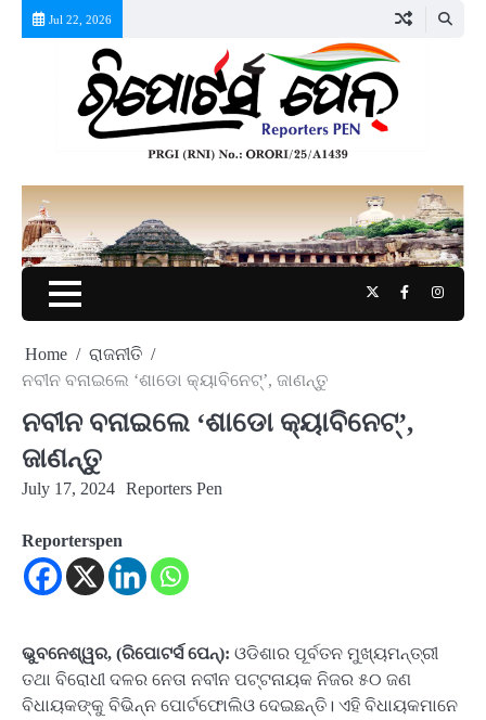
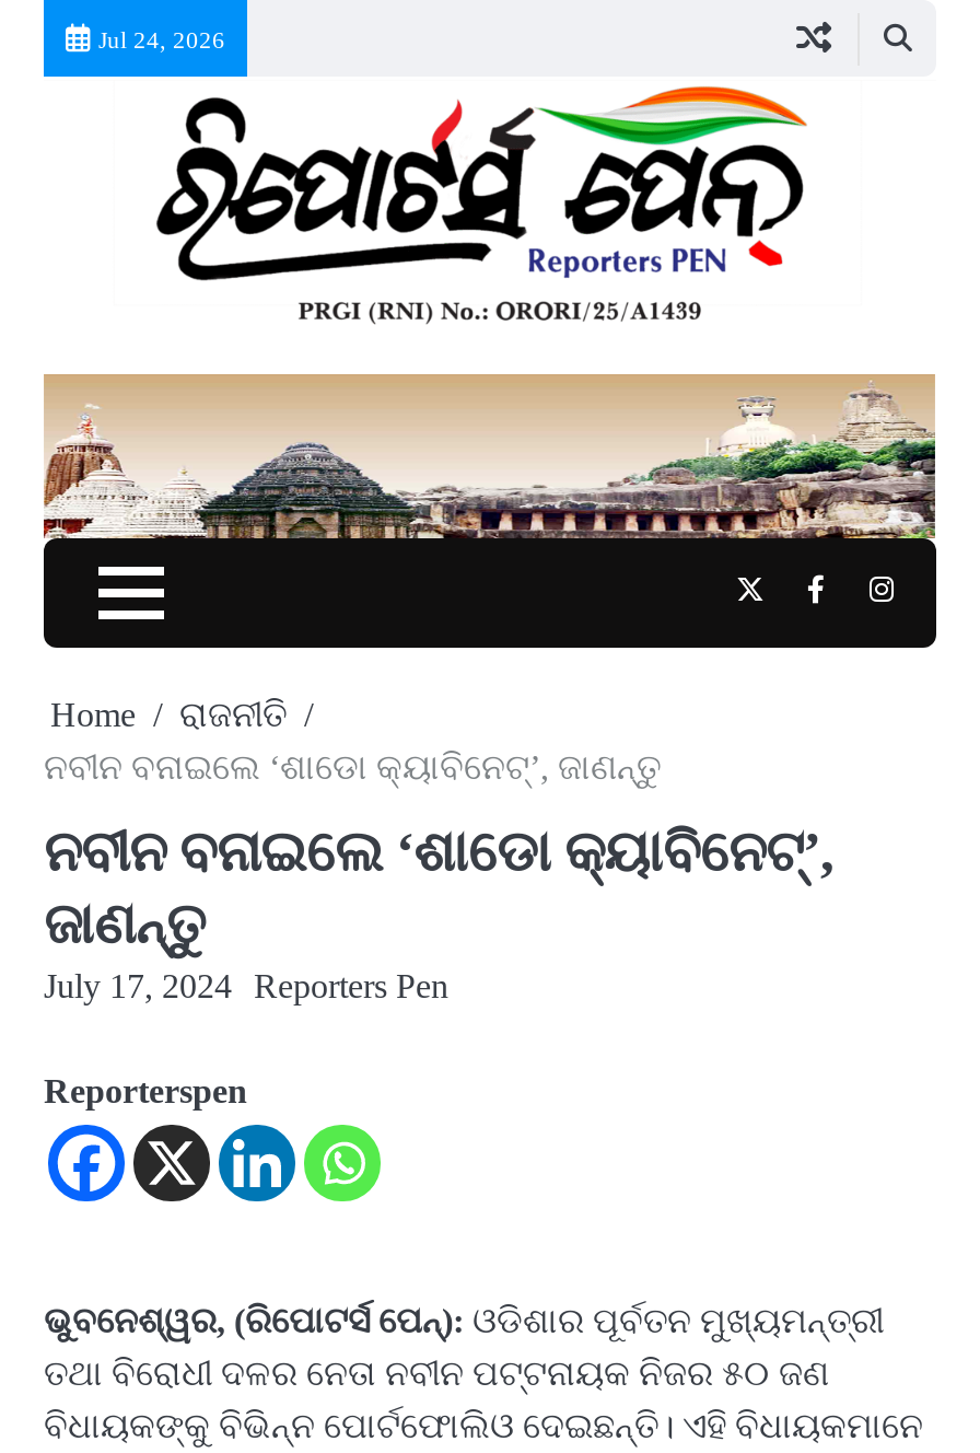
[49,13,112,26] Jul 22, 2026 -> [98,26,225,53] Jul 24, 2026

